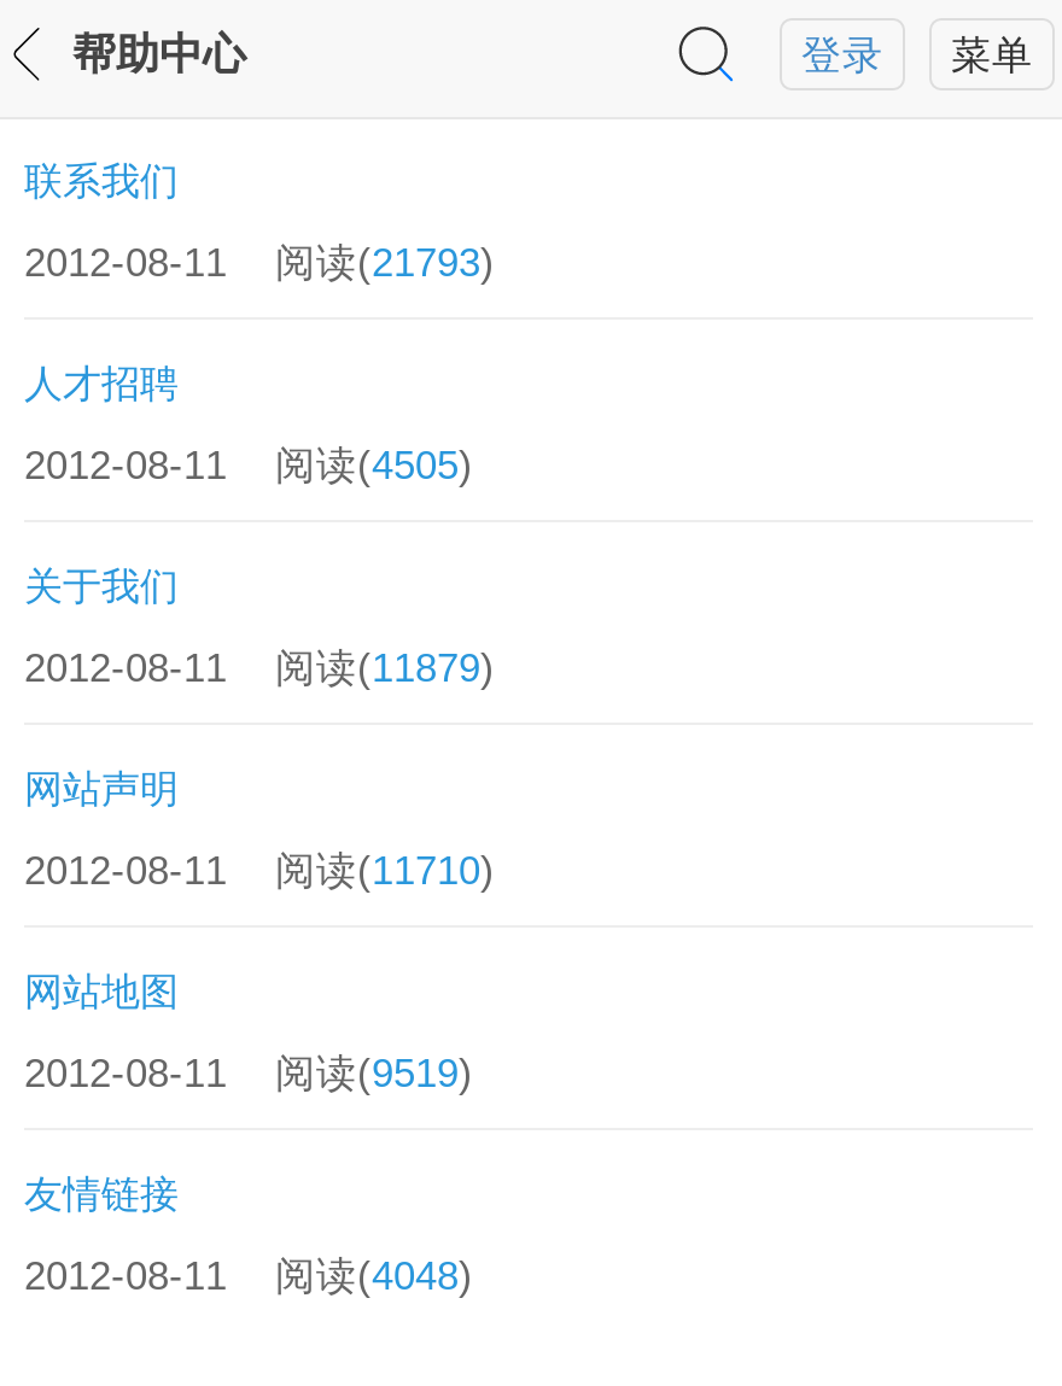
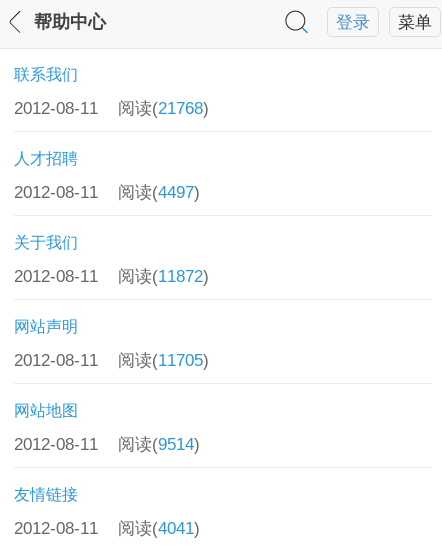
[24,240,495,286] 2012-08-11 阅读(21793) -> [14,99,209,118] 2012-08-11 阅读(21768)
[24,443,473,489] 2012-08-11 阅读(4505) -> [14,183,200,202] 2012-08-11 阅读(4497)
[24,645,495,691] 2012-08-11 阅读(11879) -> [14,267,209,286] 2012-08-11 阅读(11872)
[24,848,495,894] 2012-08-11 阅读(11710) -> [14,351,209,370] 2012-08-11 阅读(11705)
[24,1051,473,1096] 2012-08-11 阅读(9519) -> [14,435,200,454] 2012-08-11 阅读(9514)
[24,1253,473,1299] 2012-08-11 阅读(4048) -> [14,519,200,538] 2012-08-11 阅读(4041)

